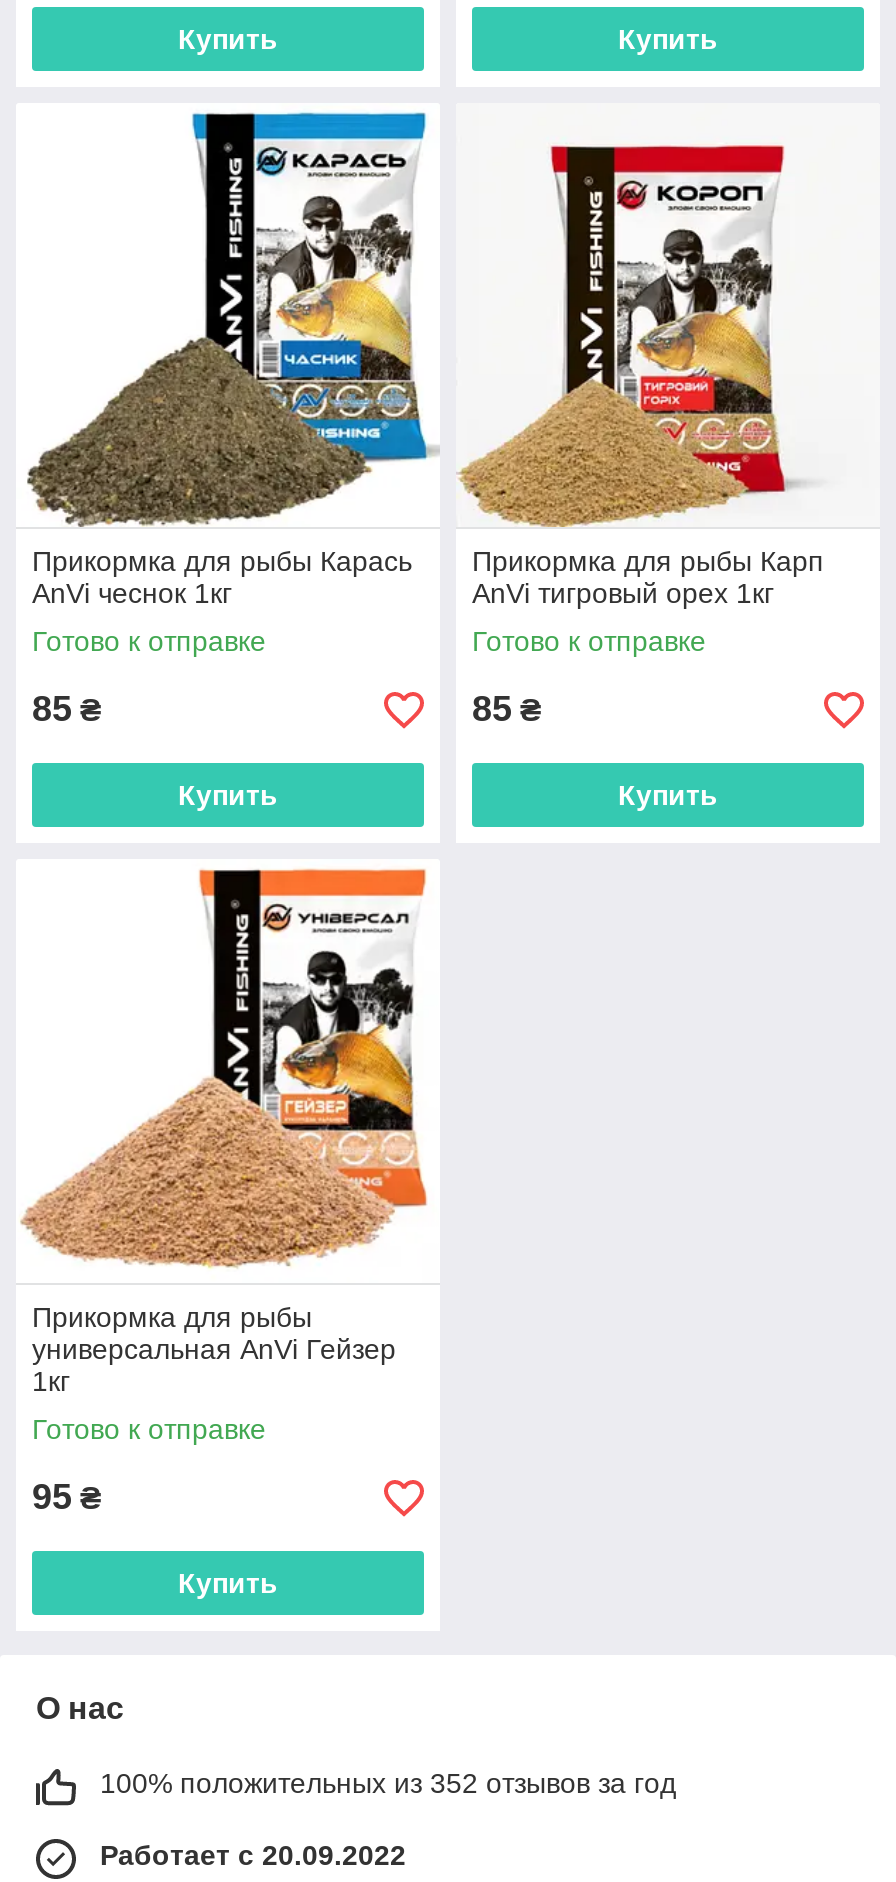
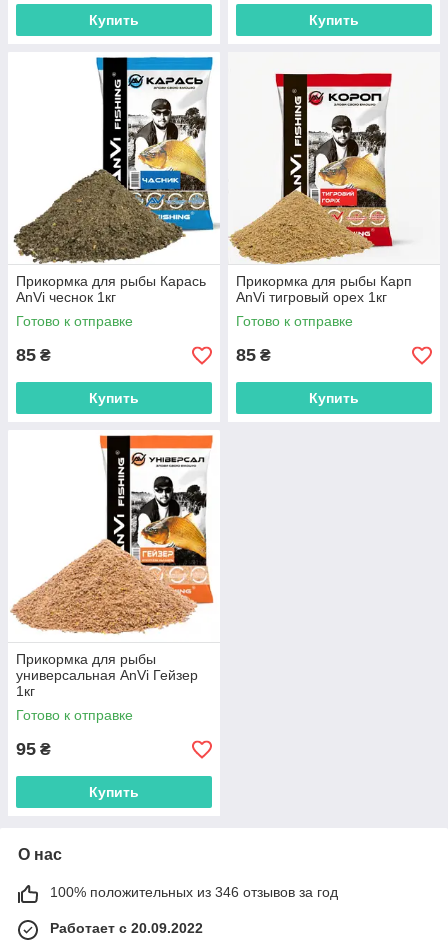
[100,1767,676,1799] 100% положительных из 352 отзывов за год -> [50,884,338,900] 100% положительных из 346 отзывов за год

